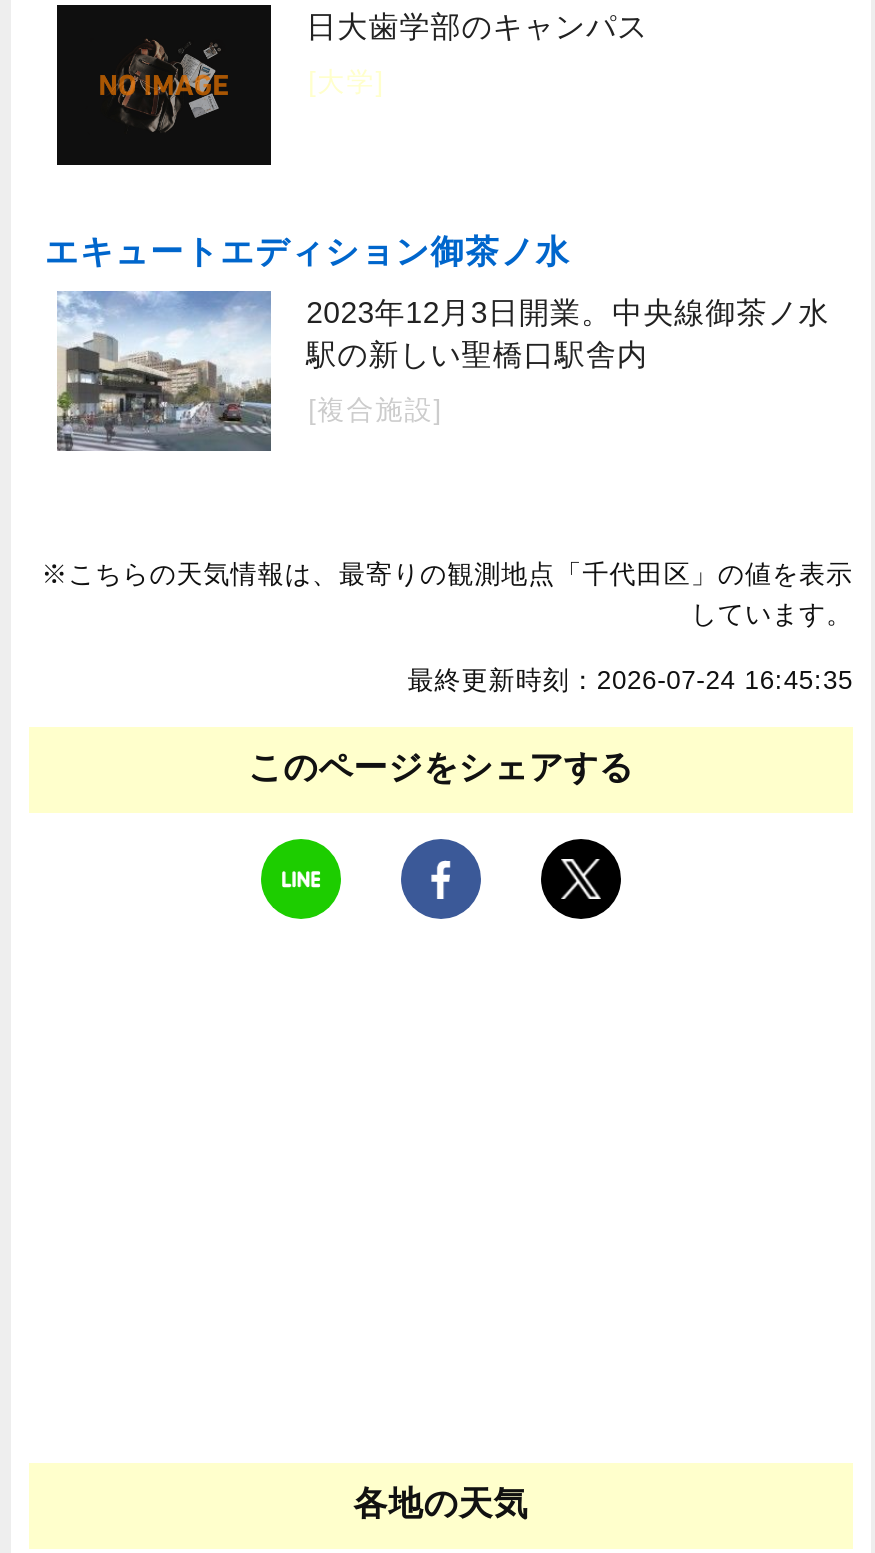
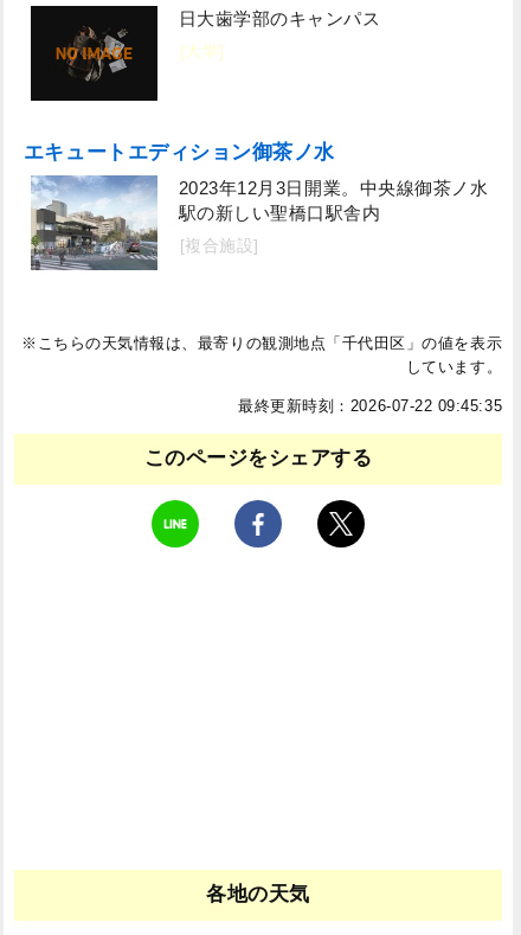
[407,665,853,695] 最終更新時刻：2026-07-24 16:45:35 -> [238,397,502,415] 最終更新時刻：2026-07-22 09:45:35

